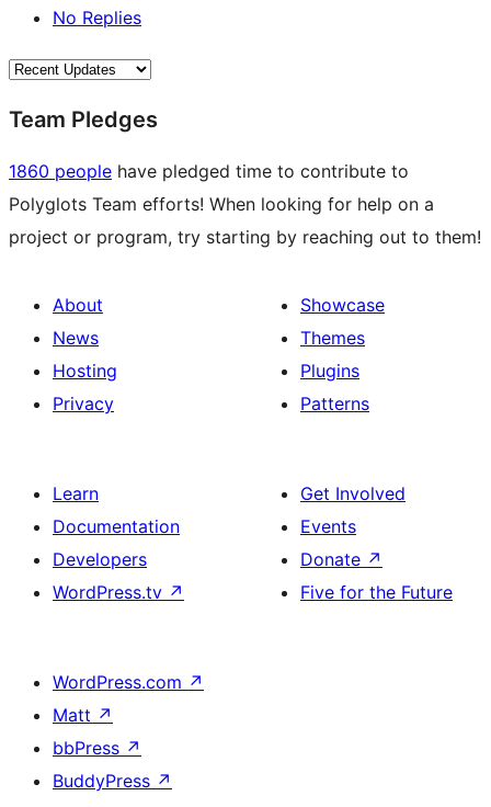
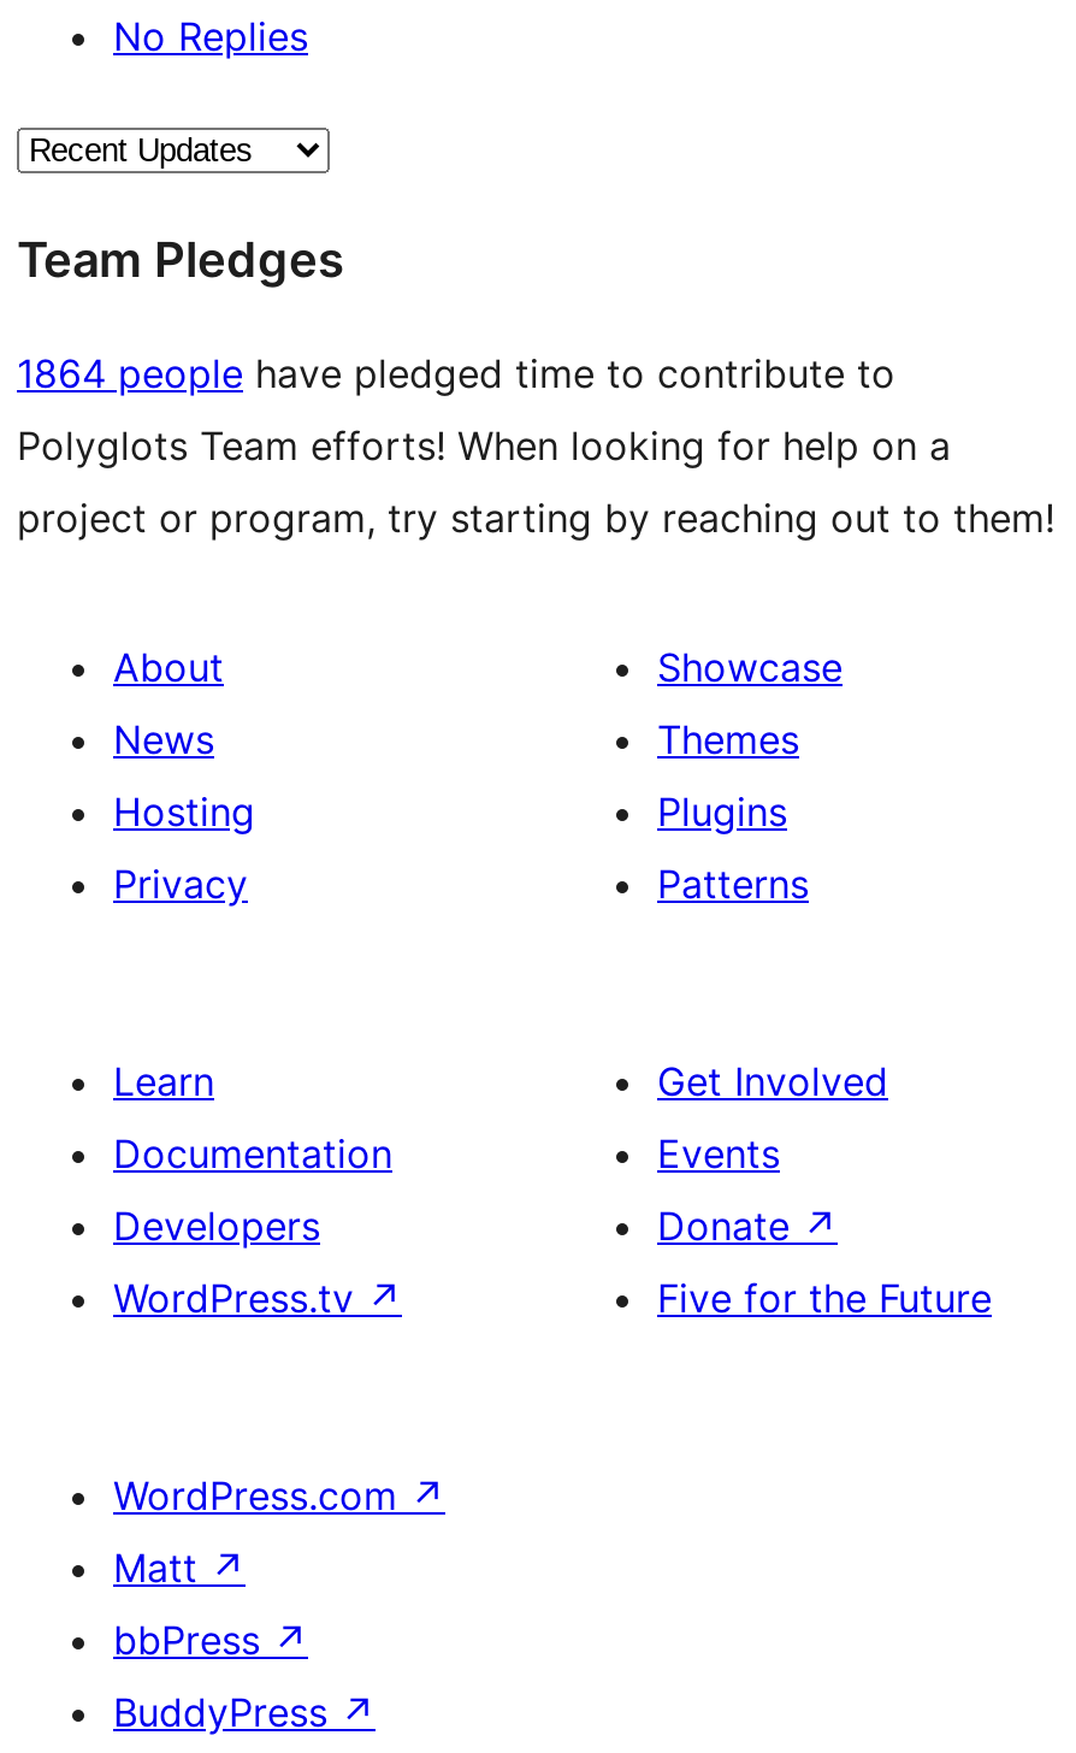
[9,160,409,182] 1860 people have pledged time to contribute to -> [17,349,895,398] 1864 people have pledged time to contribute to

